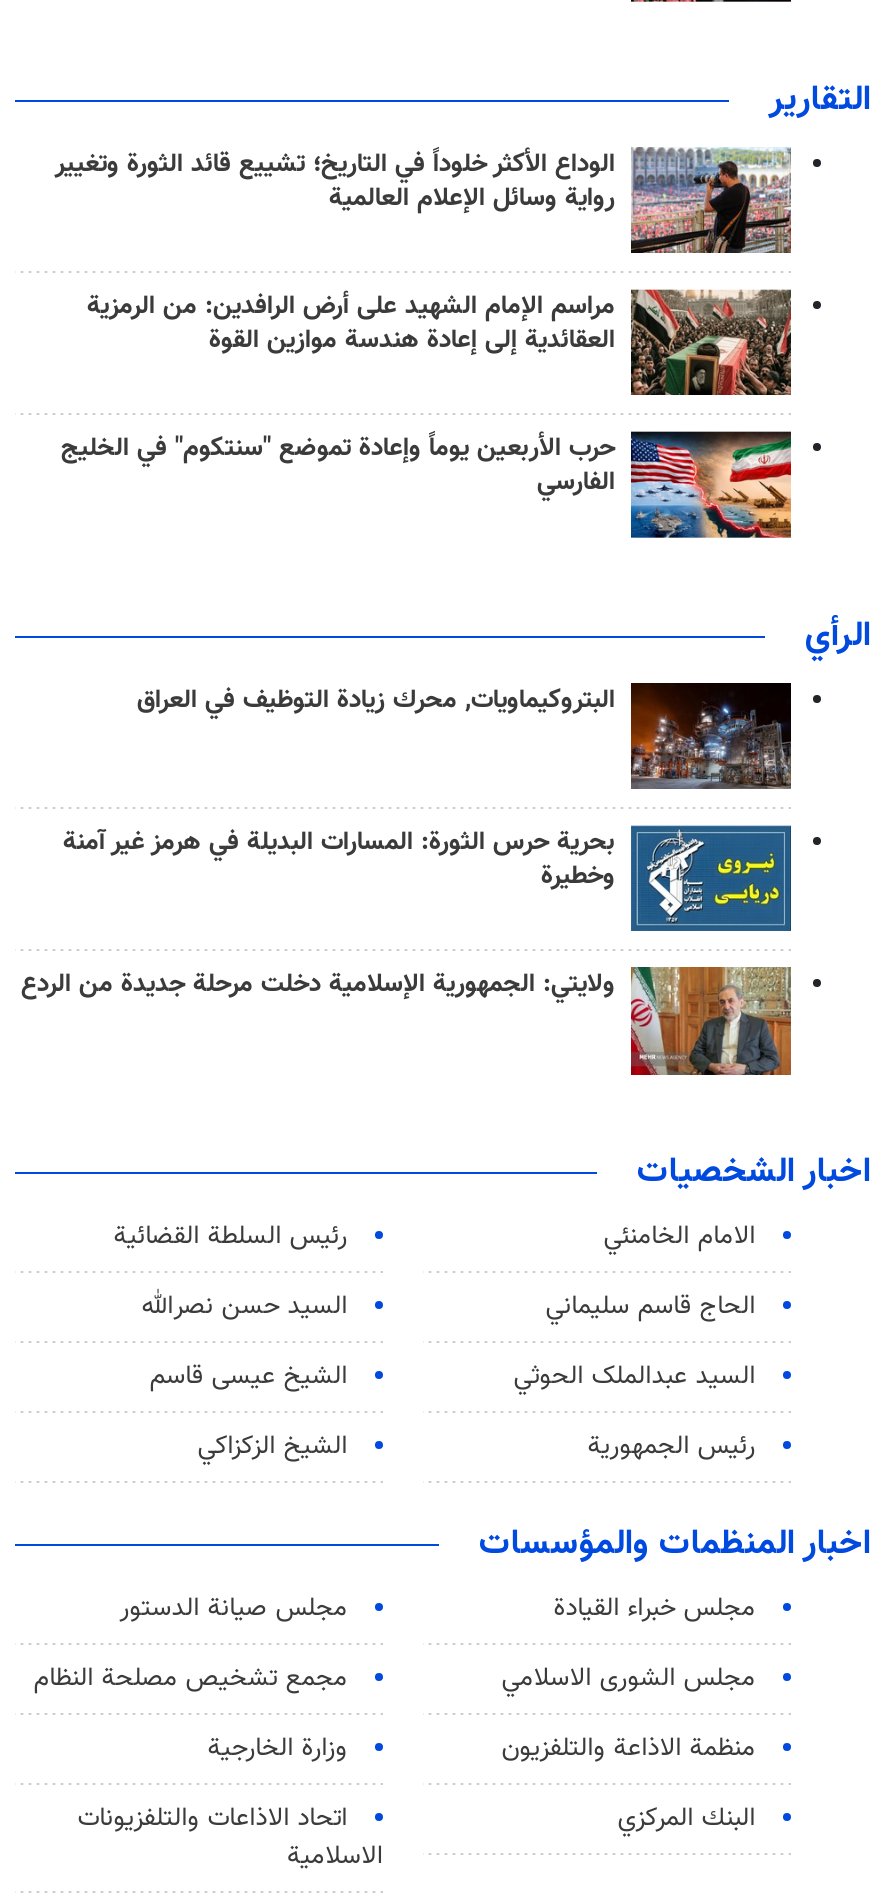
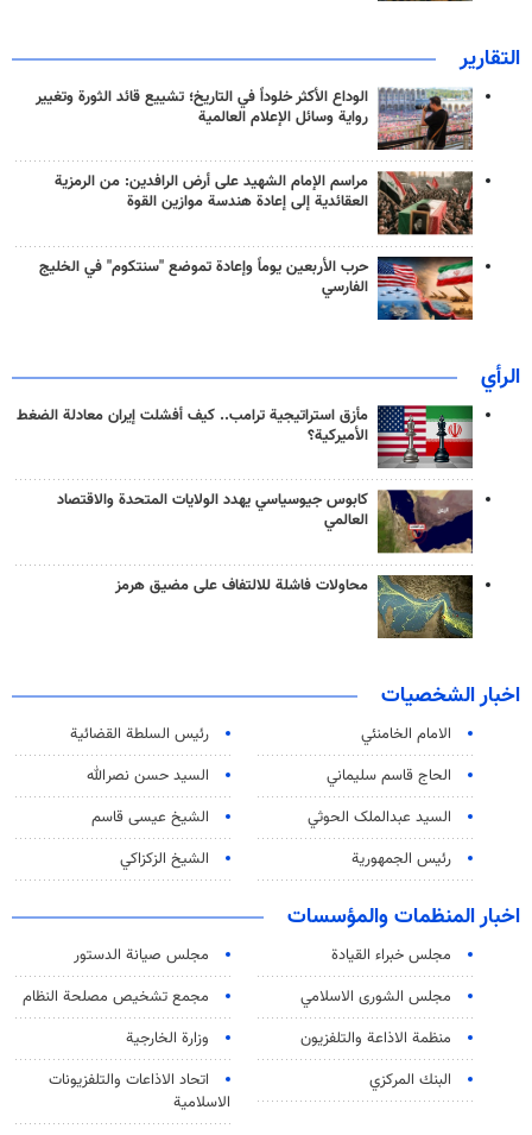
[137,680,793,790] [image] | البتروكيماويات, محرك زيادة التوظيف في العراق -> [17,404,474,468] [image] | مأزق استراتيجية ترامب.. كيف أفشلت إيران معادلة الضغط | الأميركية؟
[63,822,793,934] [image] | بحرية حرس الثورة: المسارات البديلة في هرمز غير آمنة | وخطيرة -> [57,488,474,554] [image] | كابوس جيوسياسي يهدد الولايات المتحدة والاقتصاد | العالمي
[21,964,793,1078] [image] | ولايتي: الجمهورية الإسلامية دخلت مرحلة جديدة من الردع -> [115,573,474,639] [image] | محاولات فاشلة للالتفاف على مضيق هرمز

